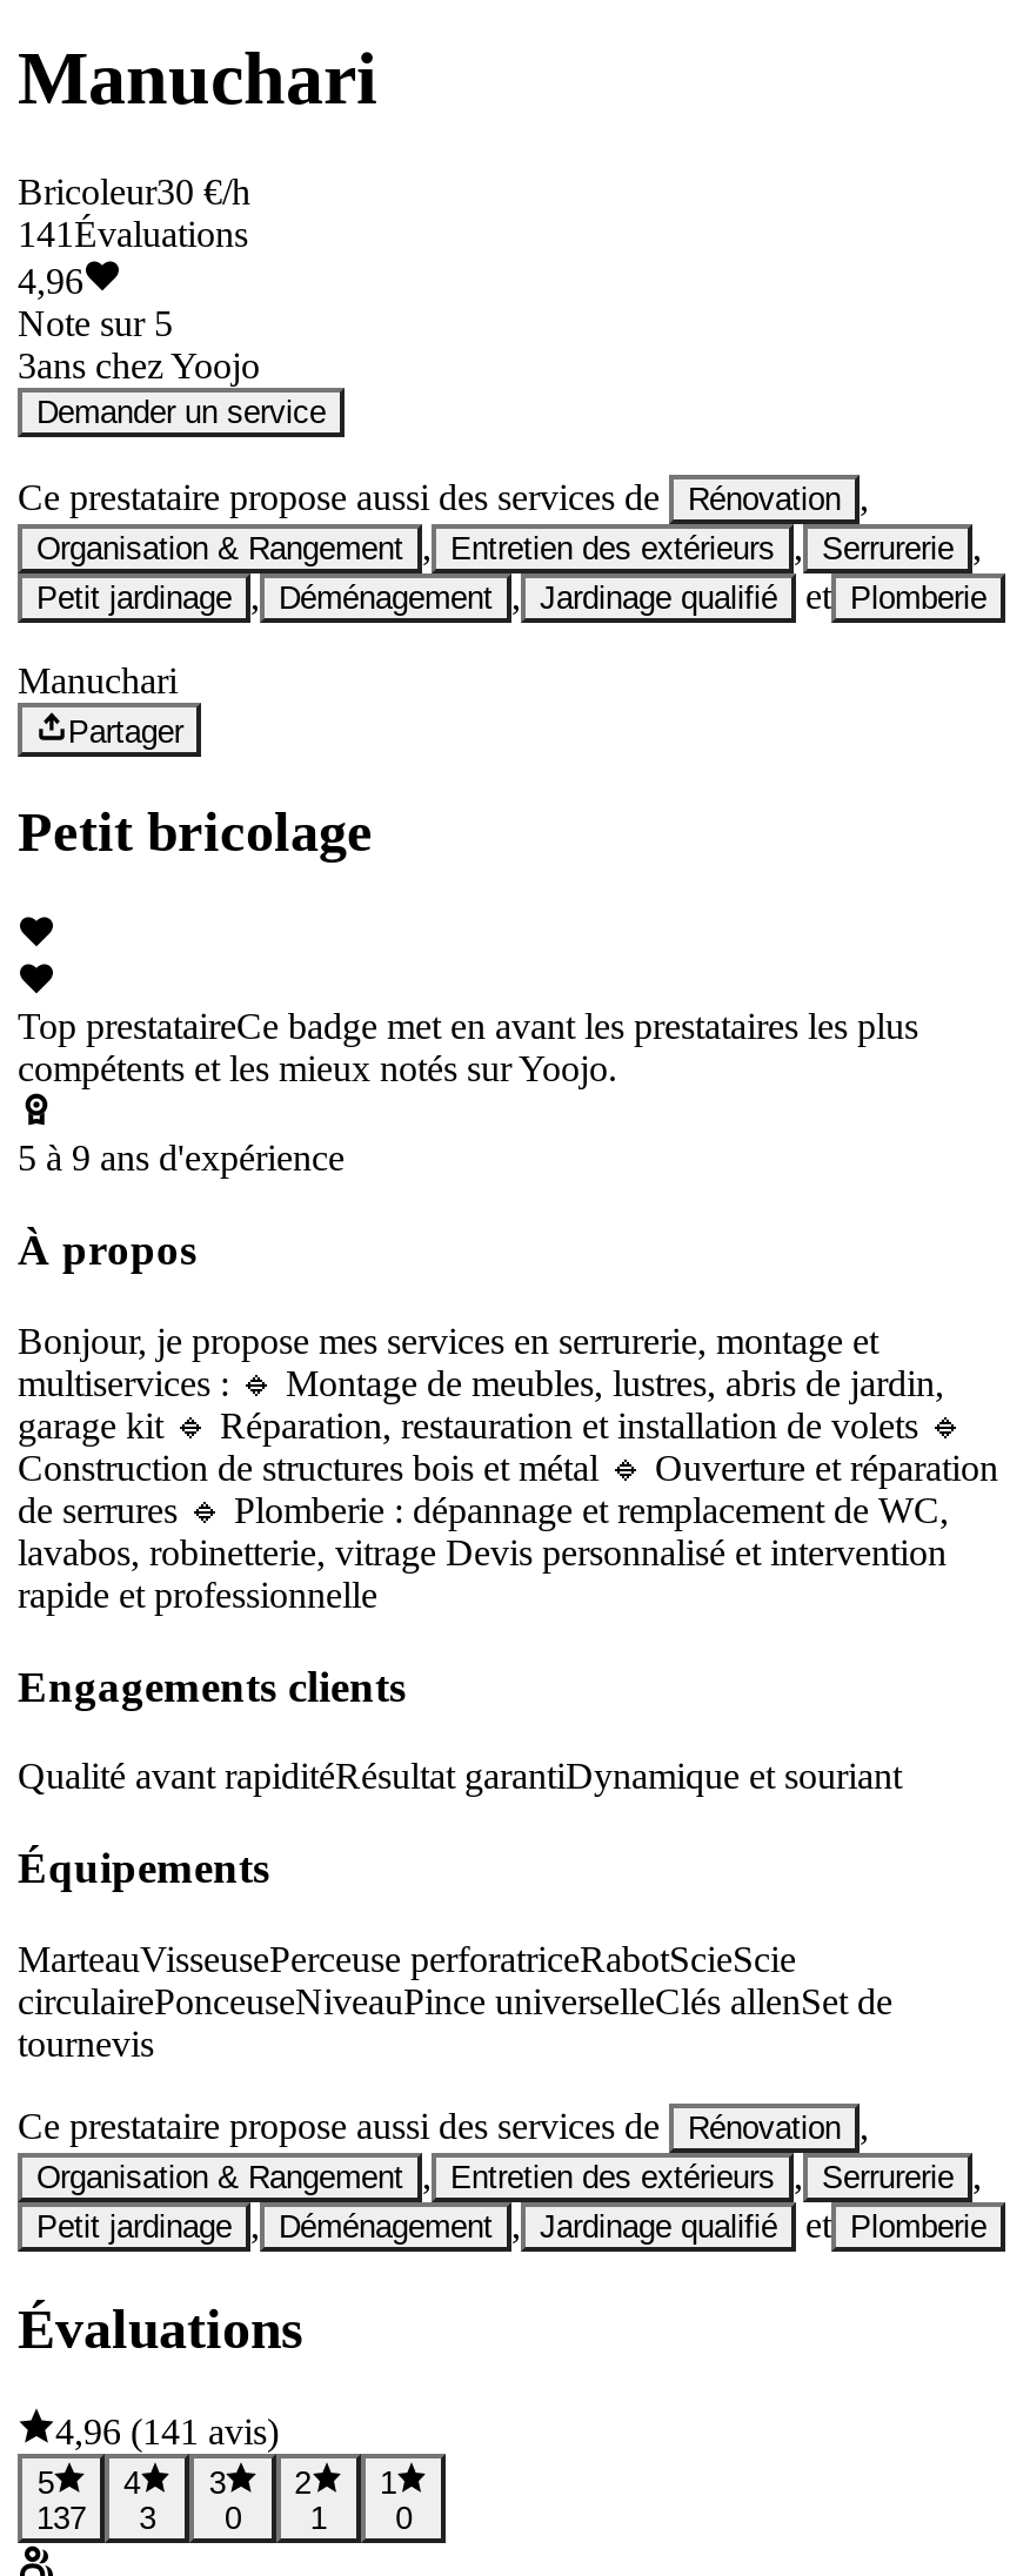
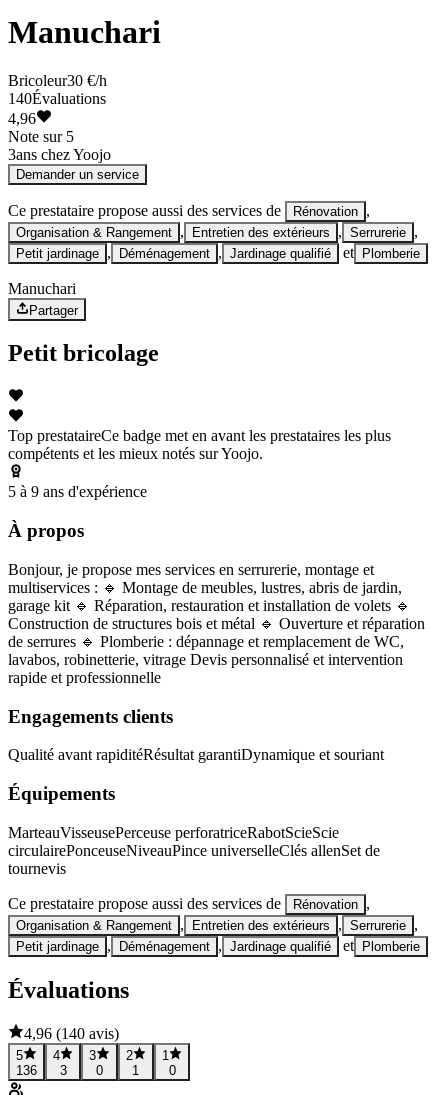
[18,214,248,254] 141 Évaluations -> [8,90,106,107] 140 Évaluations
[55,2413,279,2453] 4,96 (141 avis) -> [24,1025,119,1042] 4,96 (140 avis)
[36,2500,412,2536] 137 3 0 1 0 -> [16,1063,176,1078] 136 3 0 1 0

